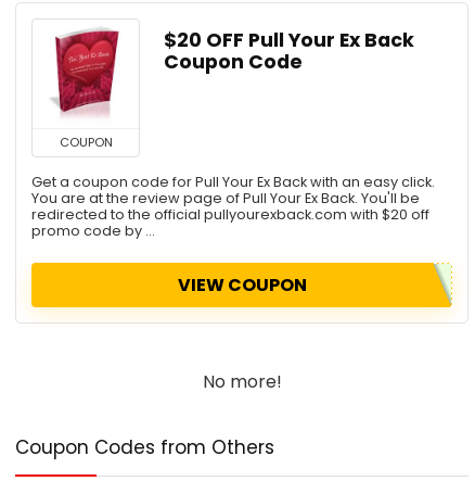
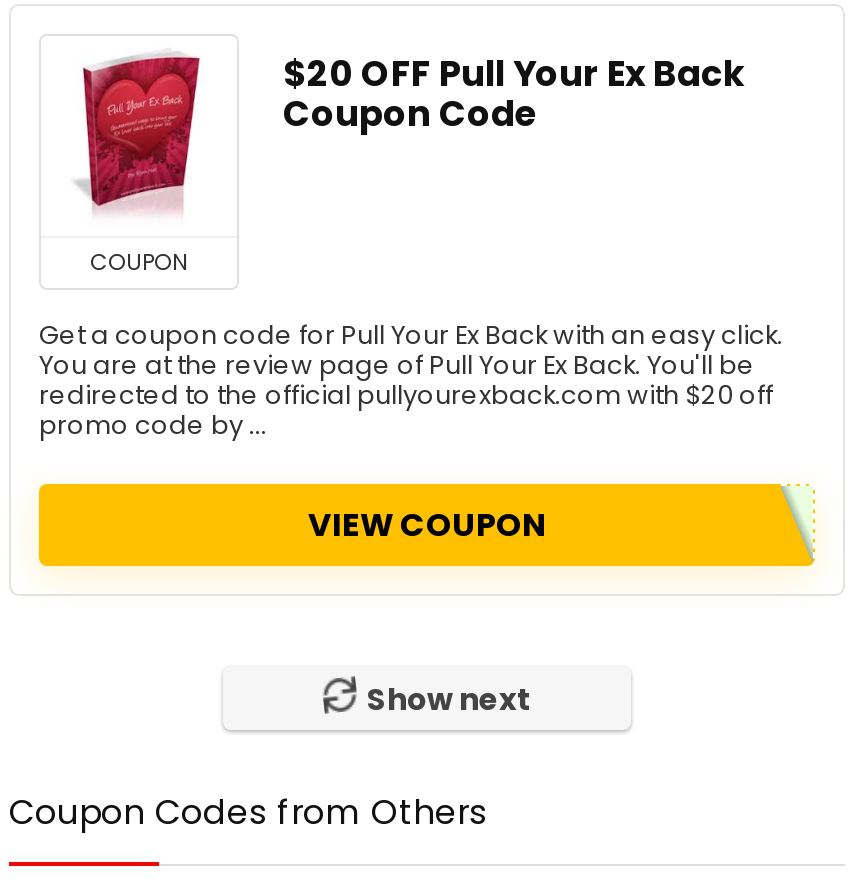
[202,369,281,394] No more! -> [367,678,531,720] Show next

